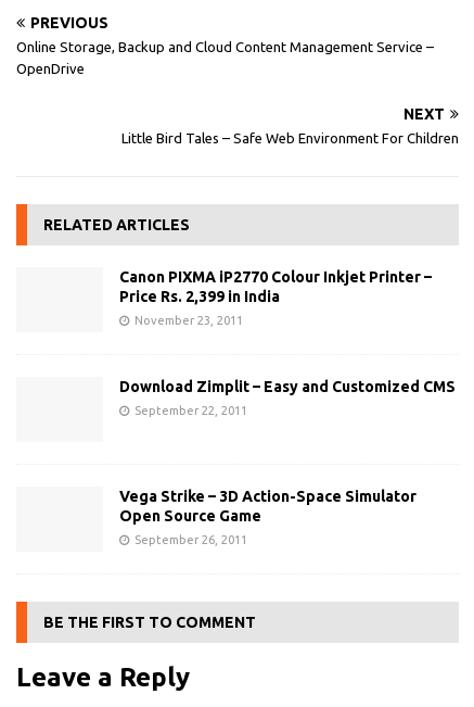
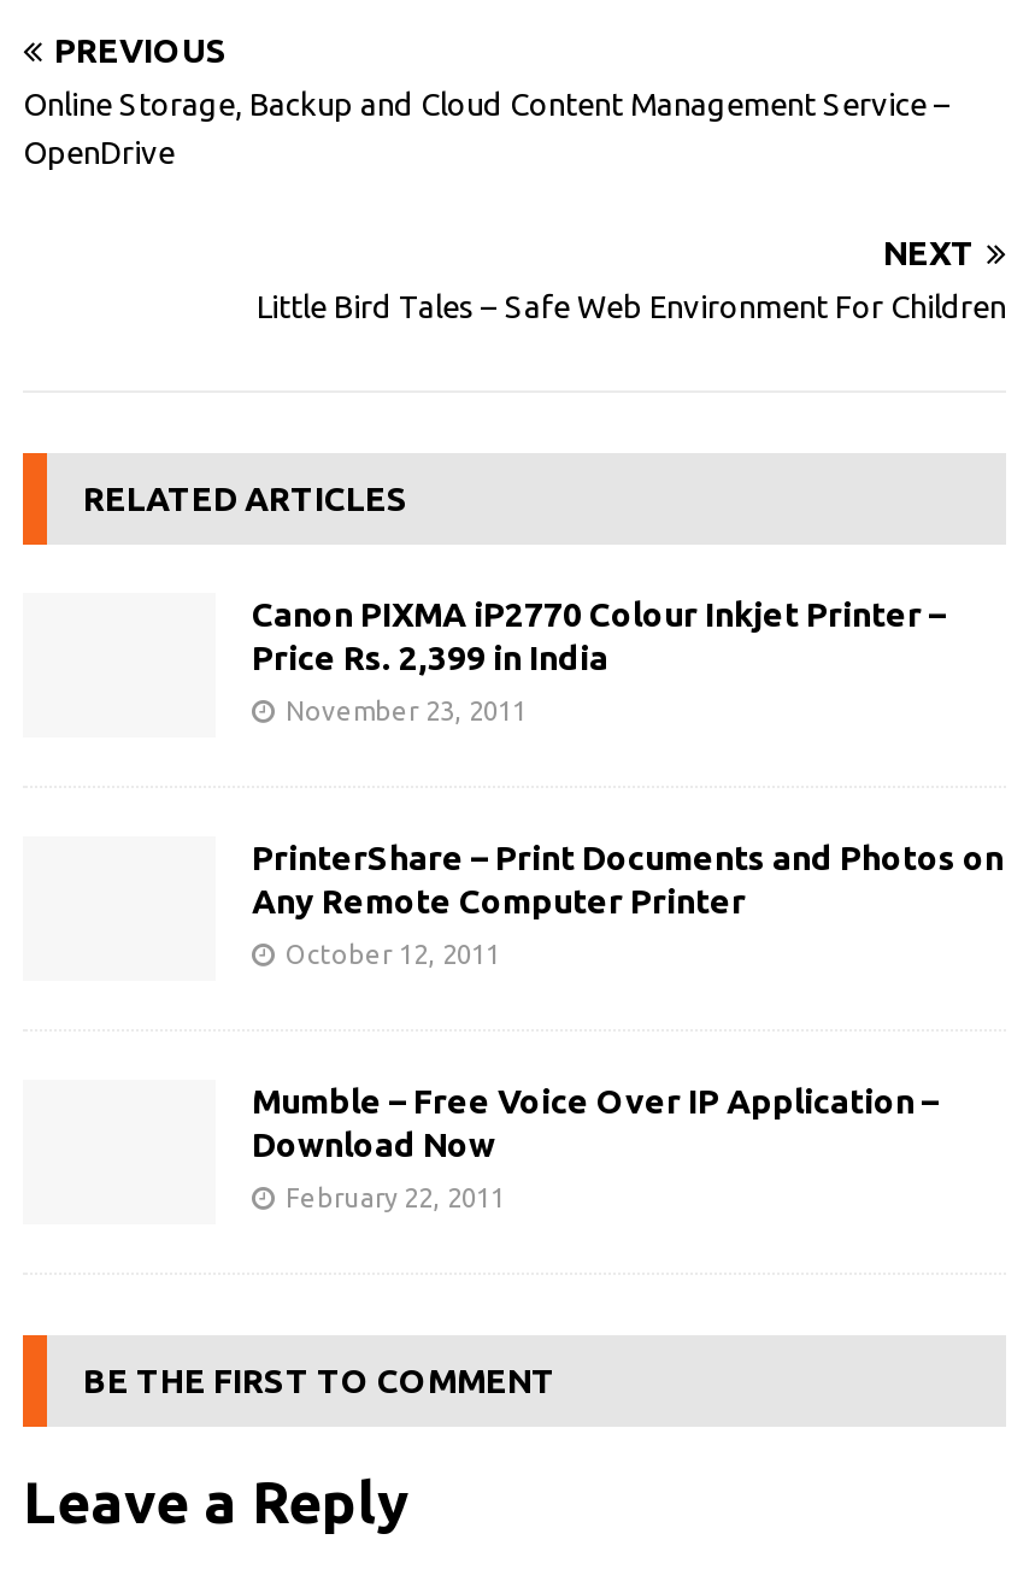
[119,378,456,395] Download Zimplit – Easy and Customized CMS -> [252,839,1004,921] PrinterShare – Print Documents and Photos on | Any Remote Computer Printer
[134,404,247,417] September 22, 2011 -> [286,940,500,969] October 12, 2011
[119,488,417,525] Vega Strike – 3D Action-Space Simulator | Open Source Game -> [252,1083,939,1165] Mumble – Free Voice Over IP Application – | Download Now
[134,533,247,546] September 26, 2011 -> [286,1184,505,1213] February 22, 2011

